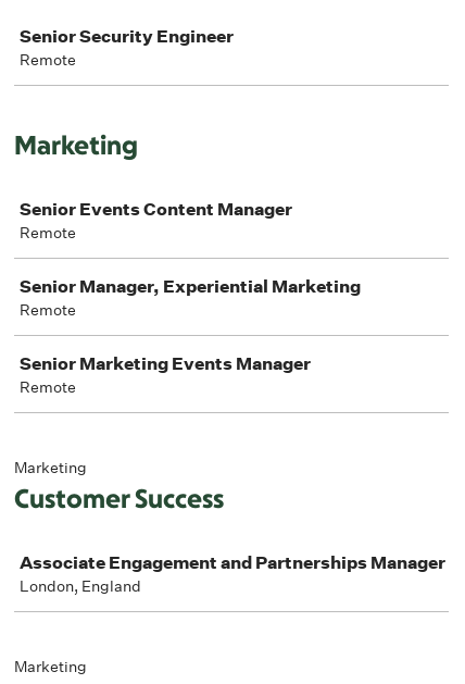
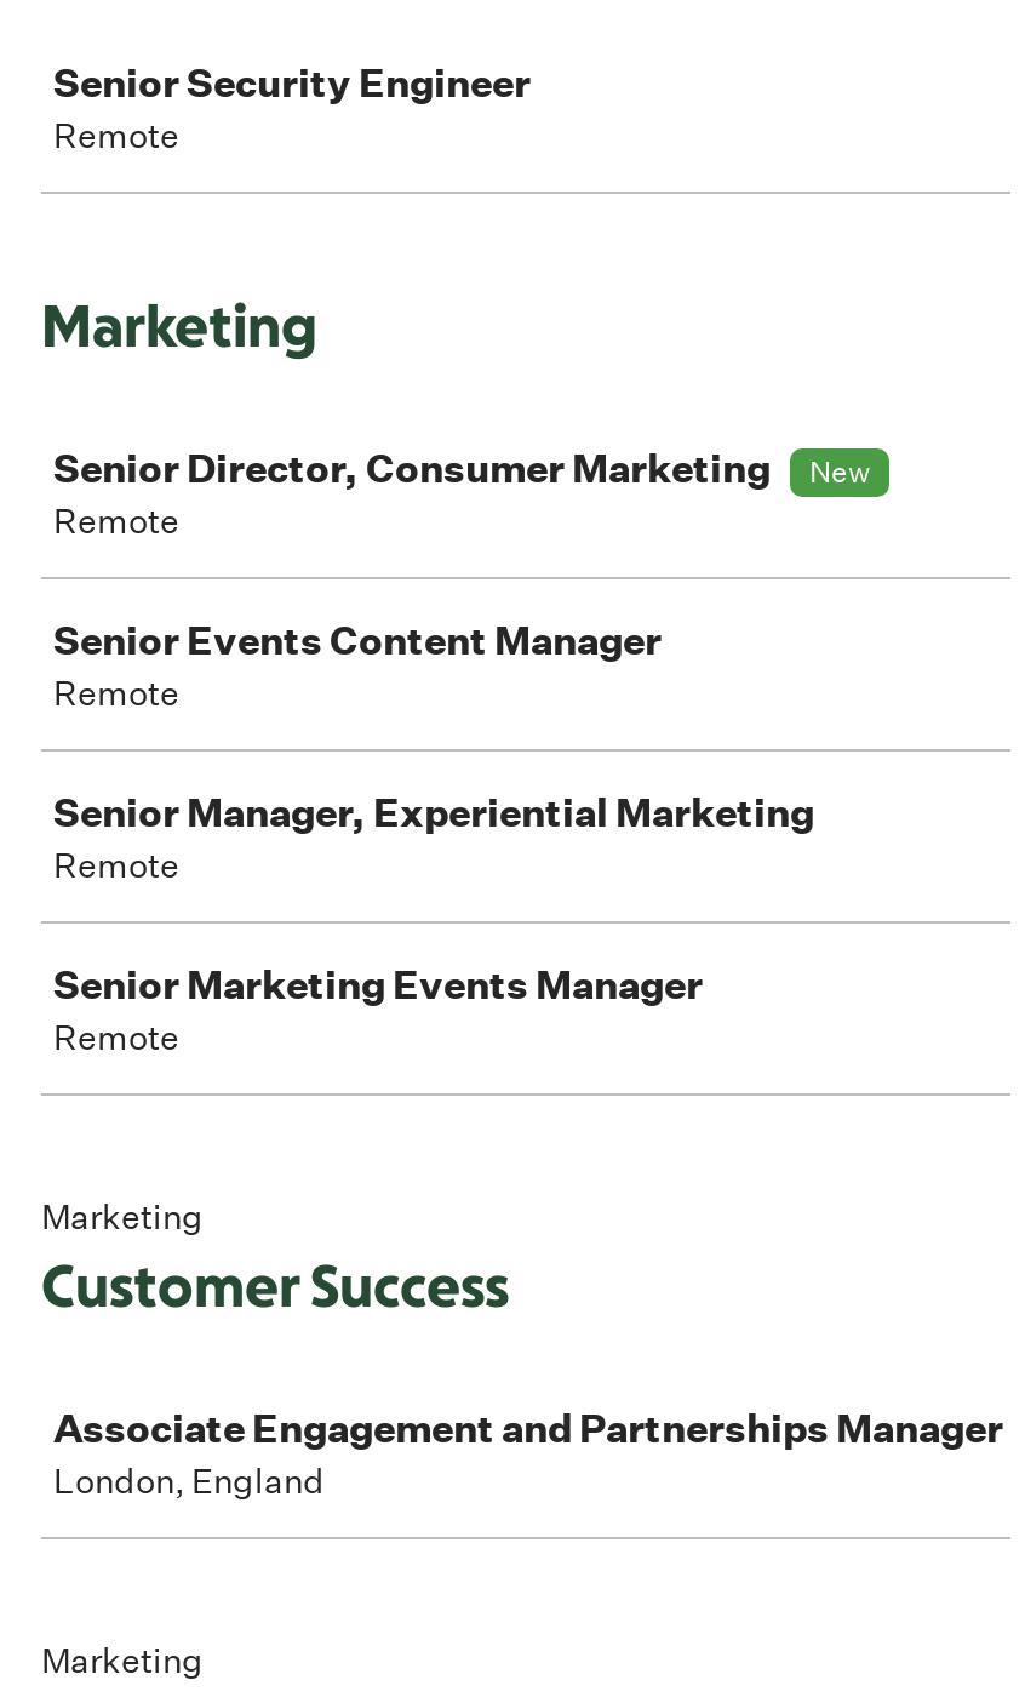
none -> [53,444,870,543] Senior Director, Consumer Marketing | New | Remote

